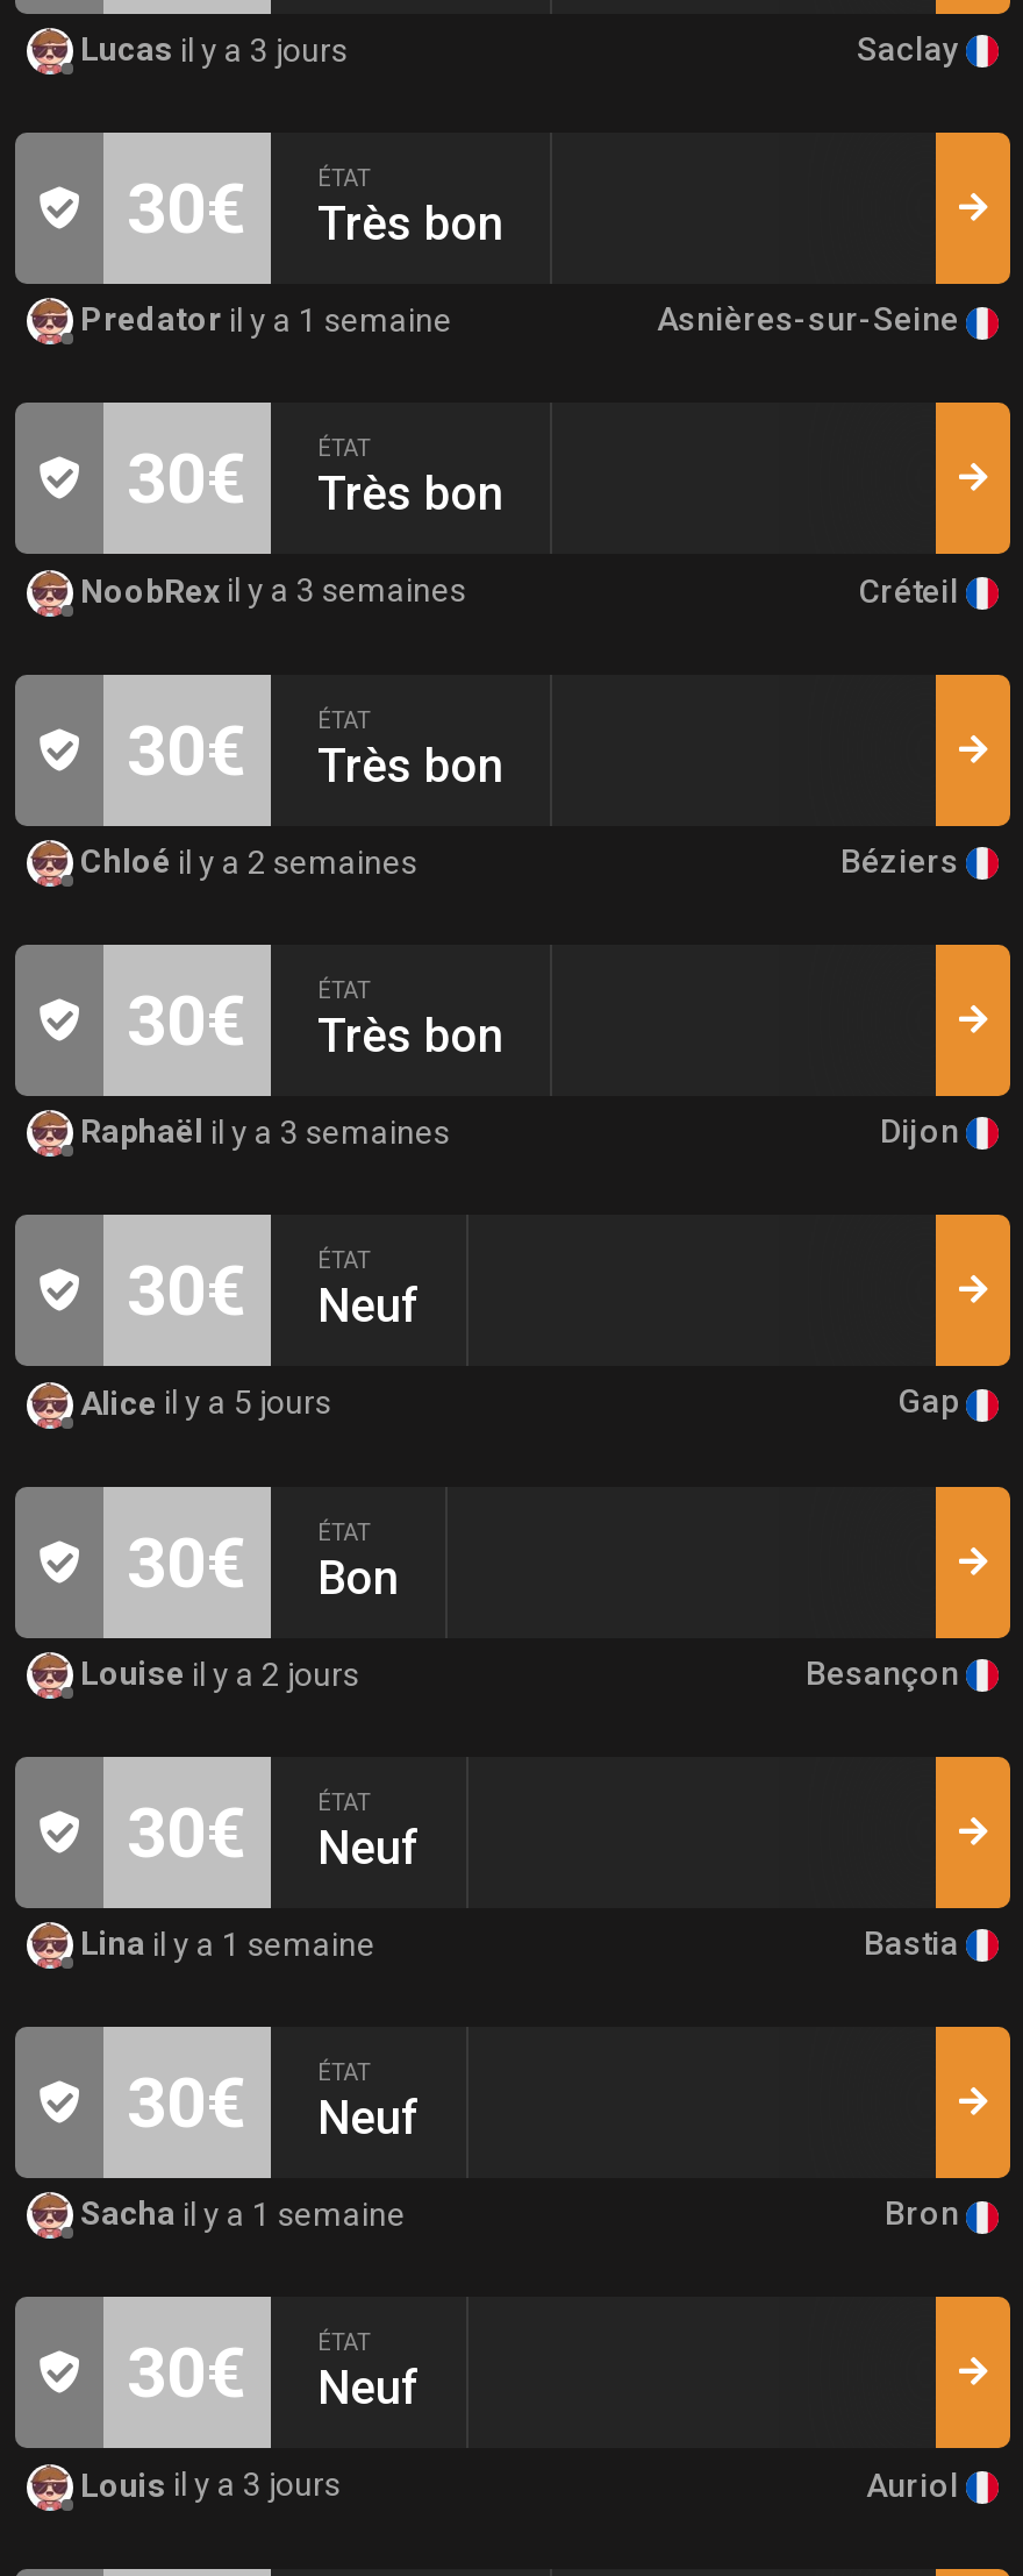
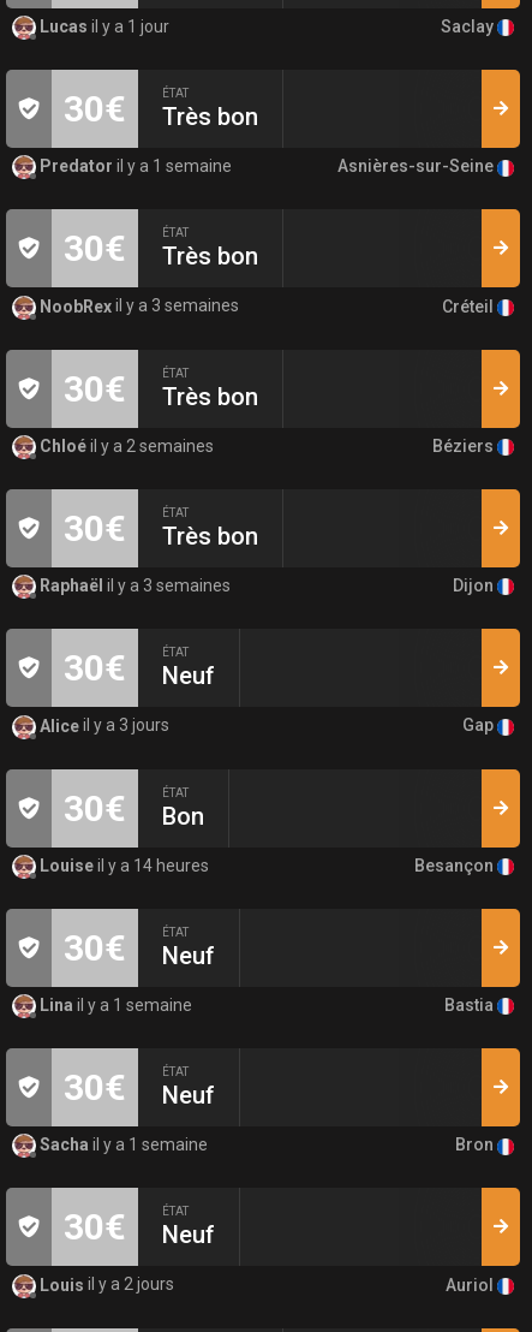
[73,30,348,68] Lucas il y a 3 jours -> [36,17,169,36] Lucas il y a 1 jour
[73,1384,331,1421] Alice il y a 5 jours -> [36,716,169,735] Alice il y a 3 jours
[73,1654,359,1692] Louise il y a 2 jours -> [36,856,209,875] Louise il y a 14 heures
[73,2466,341,2503] Louis il y a 3 jours -> [36,1275,174,1294] Louis il y a 2 jours

